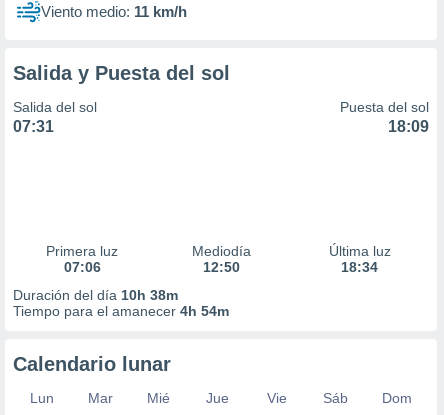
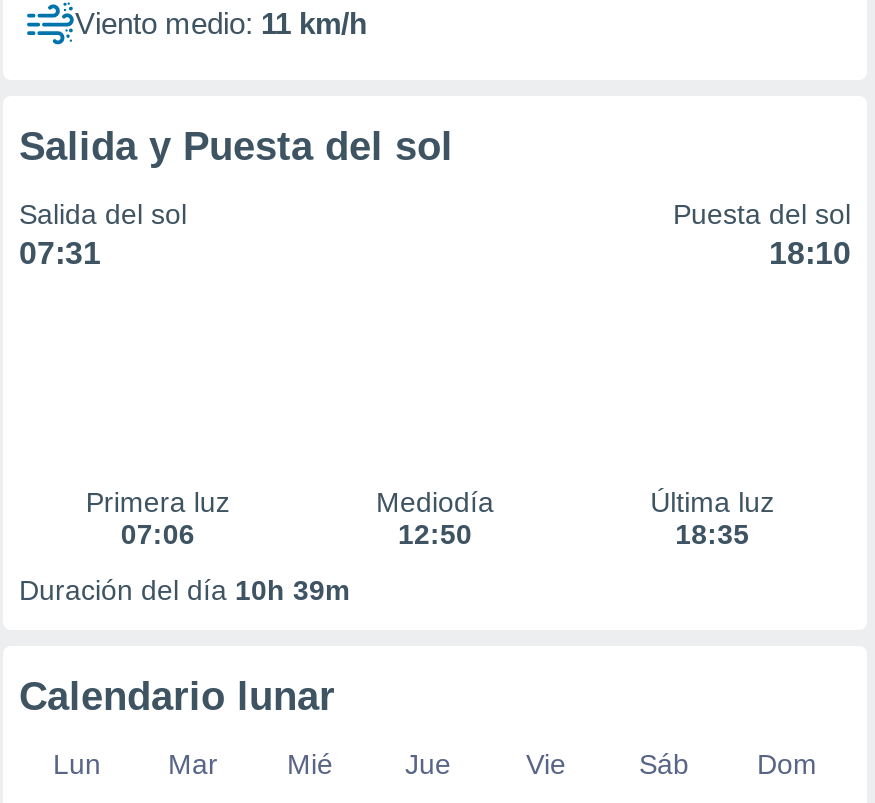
[388,118,429,135] 18:09 -> [769,236,851,270] 18:10
[341,259,378,275] 18:34 -> [675,518,749,550] 18:35
[13,287,229,319] Duración del día 10h 38m | Tiempo para el amanecer 4h 54m -> [19,574,349,606] Duración del día 10h 39m

